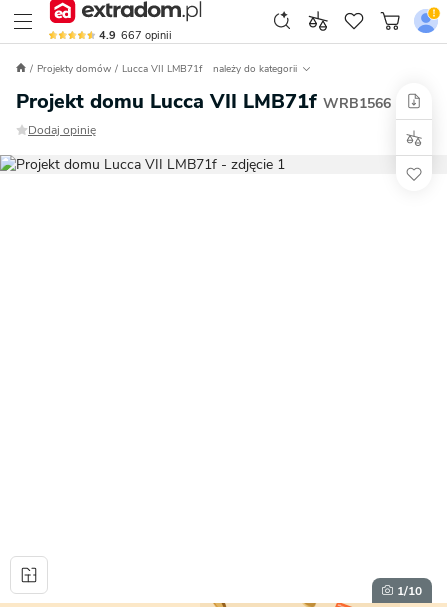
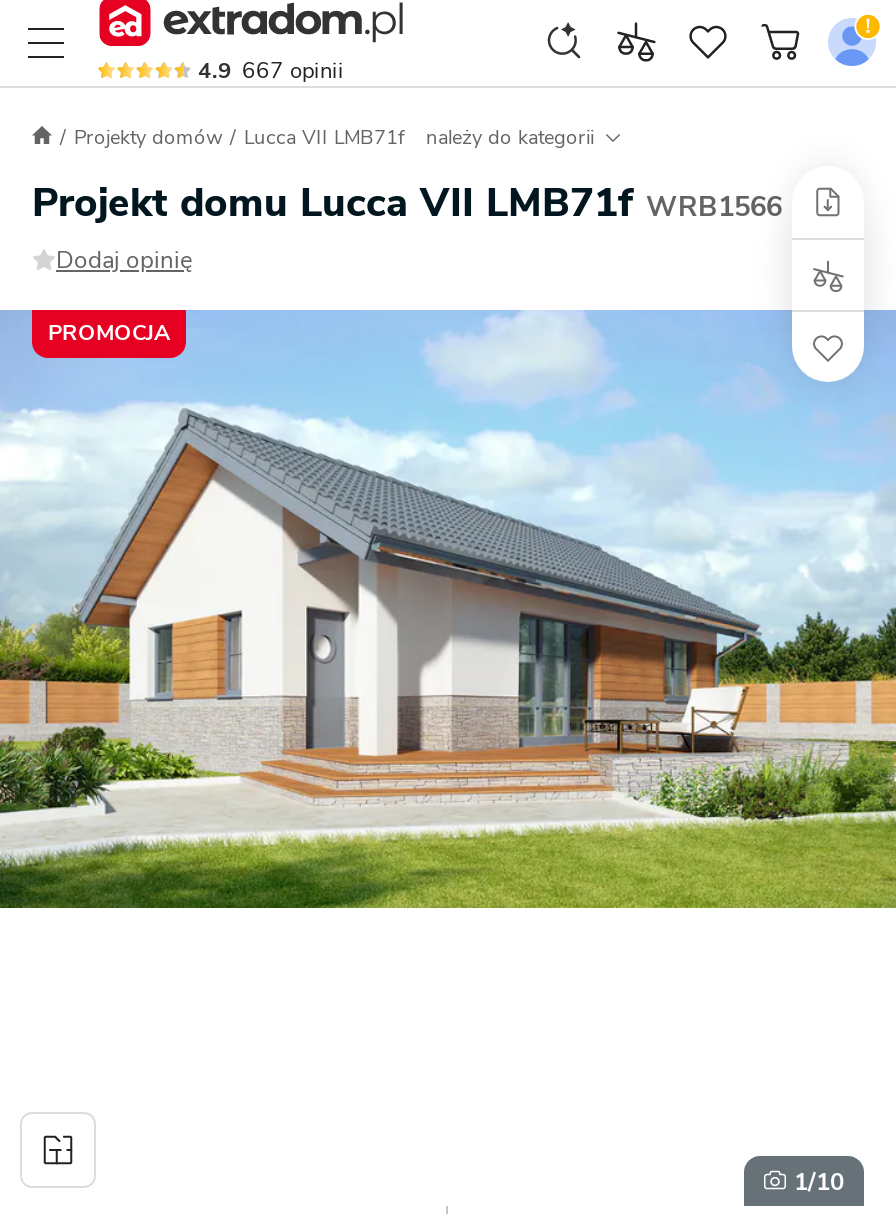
none -> [6,310,890,910] [image] | PROMOCJA

